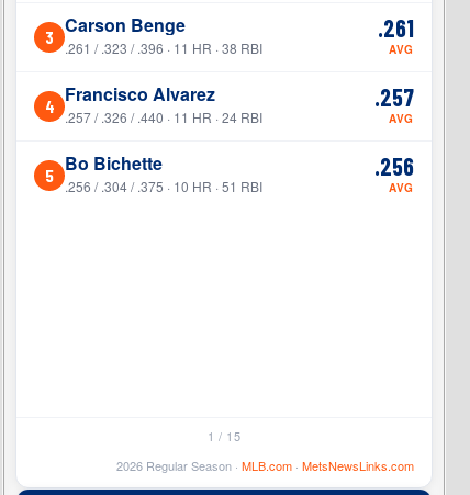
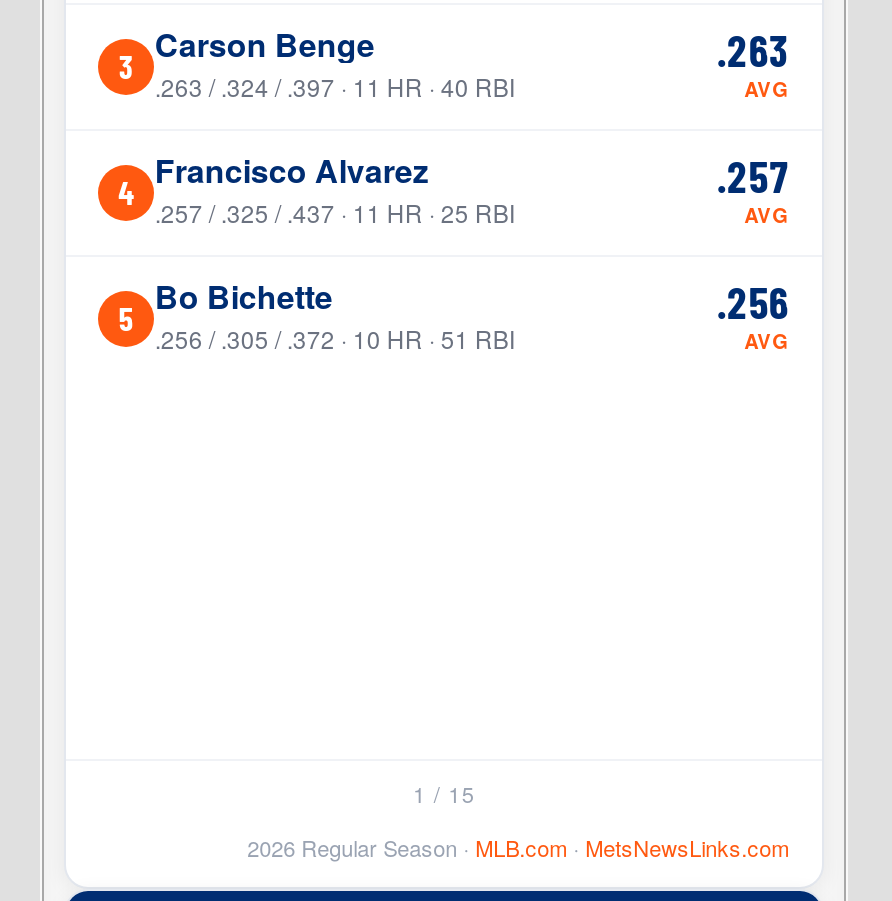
[377,13,414,41] .261 -> [717,22,789,74] .263
[65,38,263,57] .261 / .323 / .396 · 11 HR · 38 RBI -> [155,68,515,102] .263 / .324 / .397 · 11 HR · 40 RBI
[65,107,263,126] .257 / .326 / .440 · 11 HR · 24 RBI -> [155,194,515,228] .257 / .325 / .437 · 11 HR · 25 RBI
[65,176,263,195] .256 / .304 / .375 · 10 HR · 51 RBI -> [155,320,515,354] .256 / .305 / .372 · 10 HR · 51 RBI

